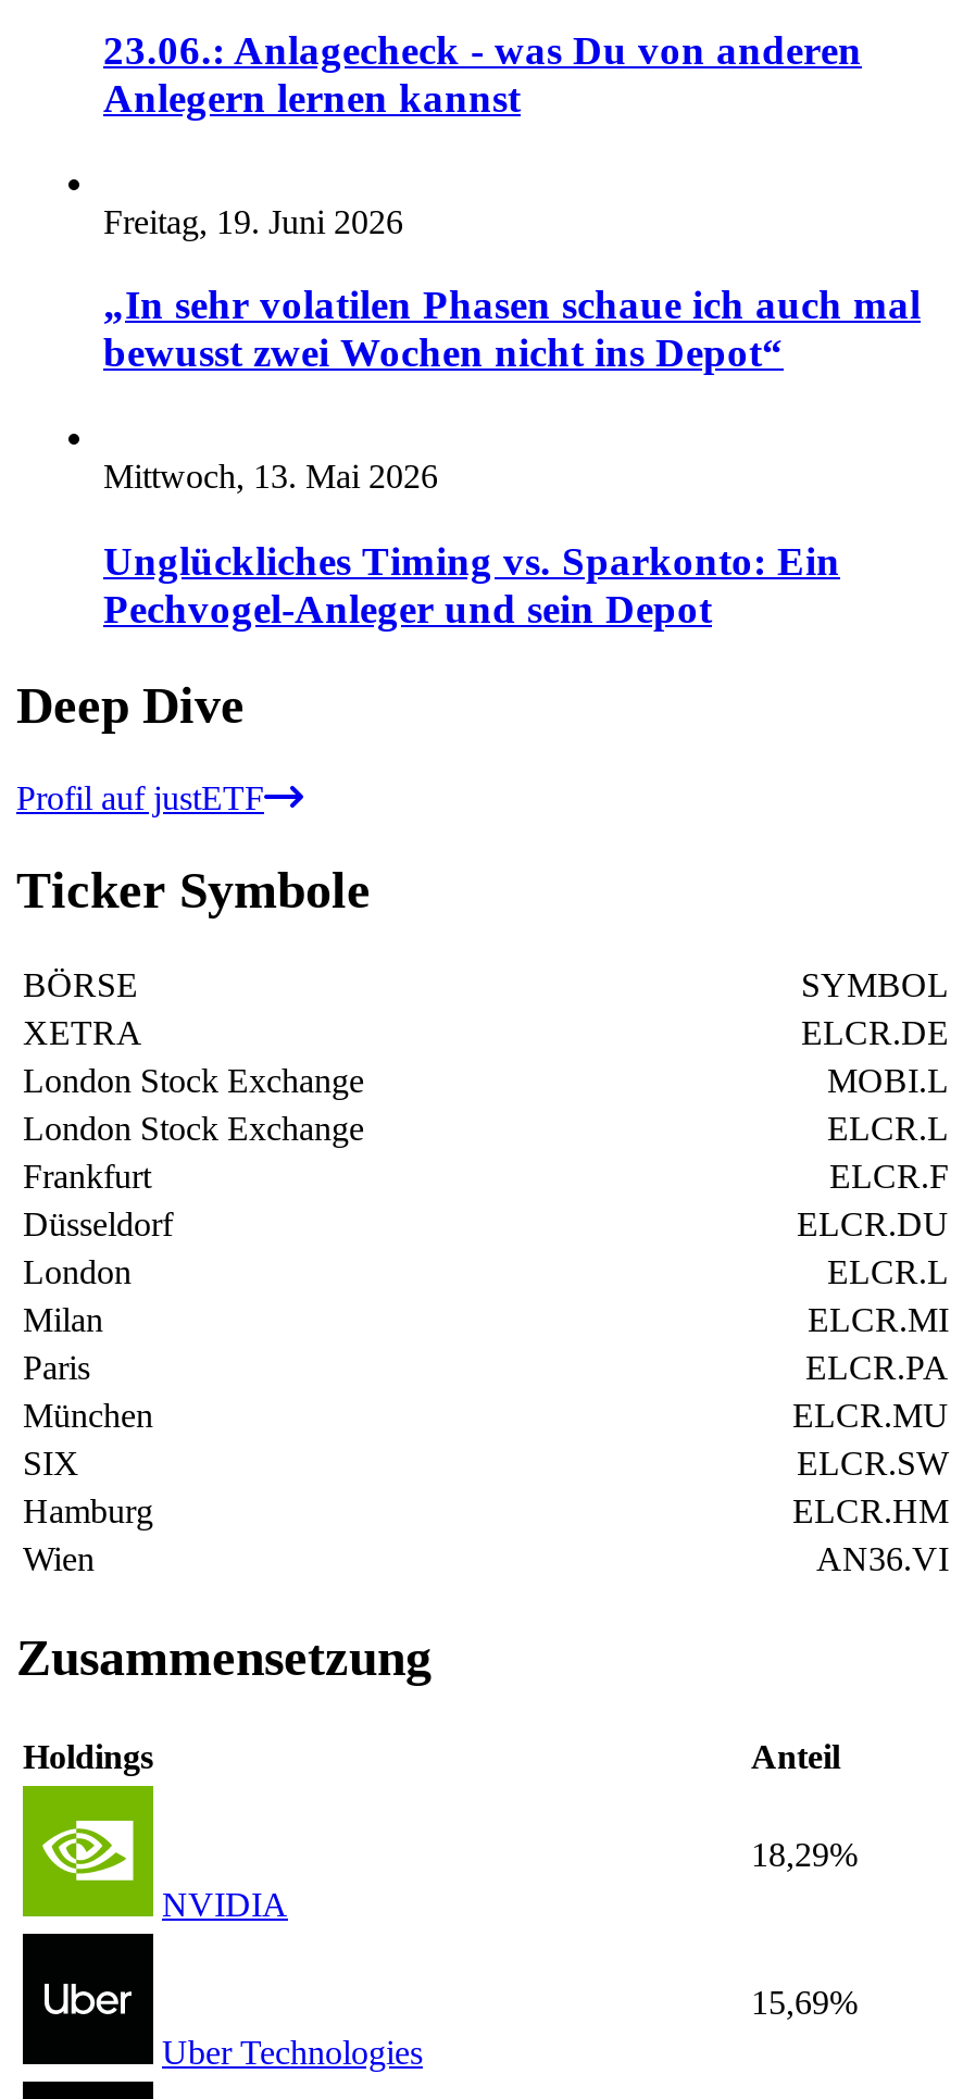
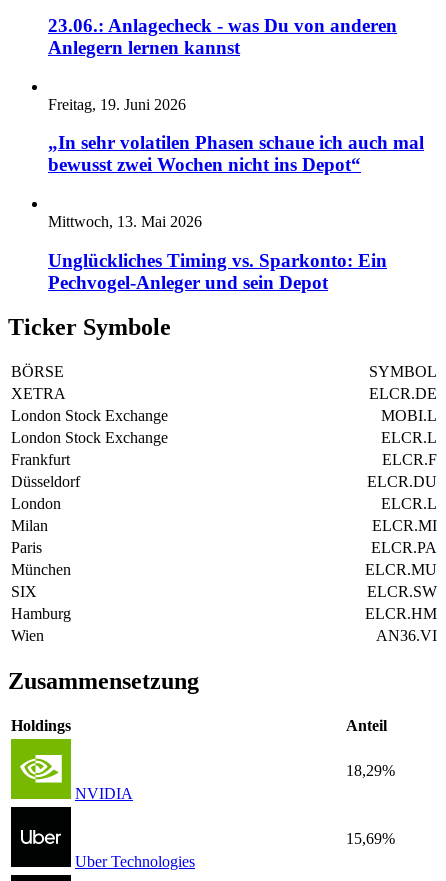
[16,677,264,815] Deep Dive | Profil auf justETF -> none

